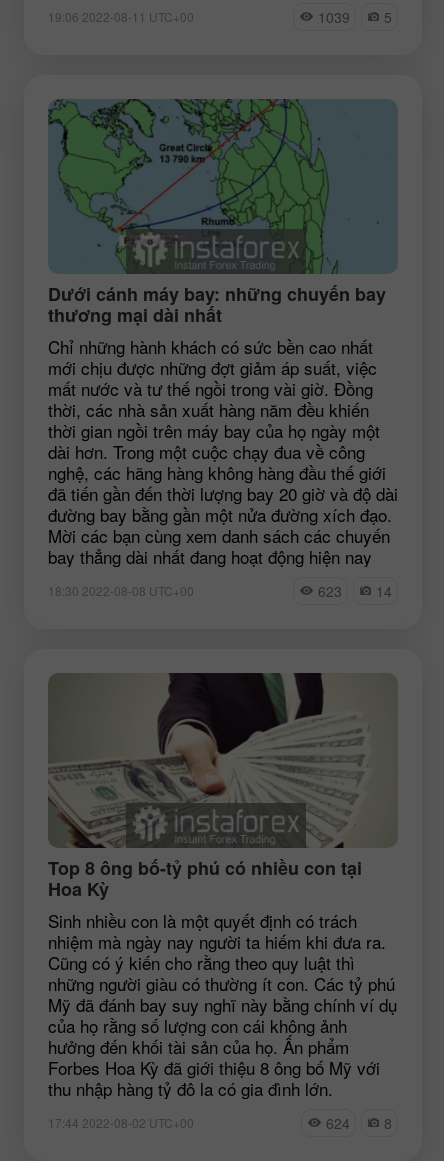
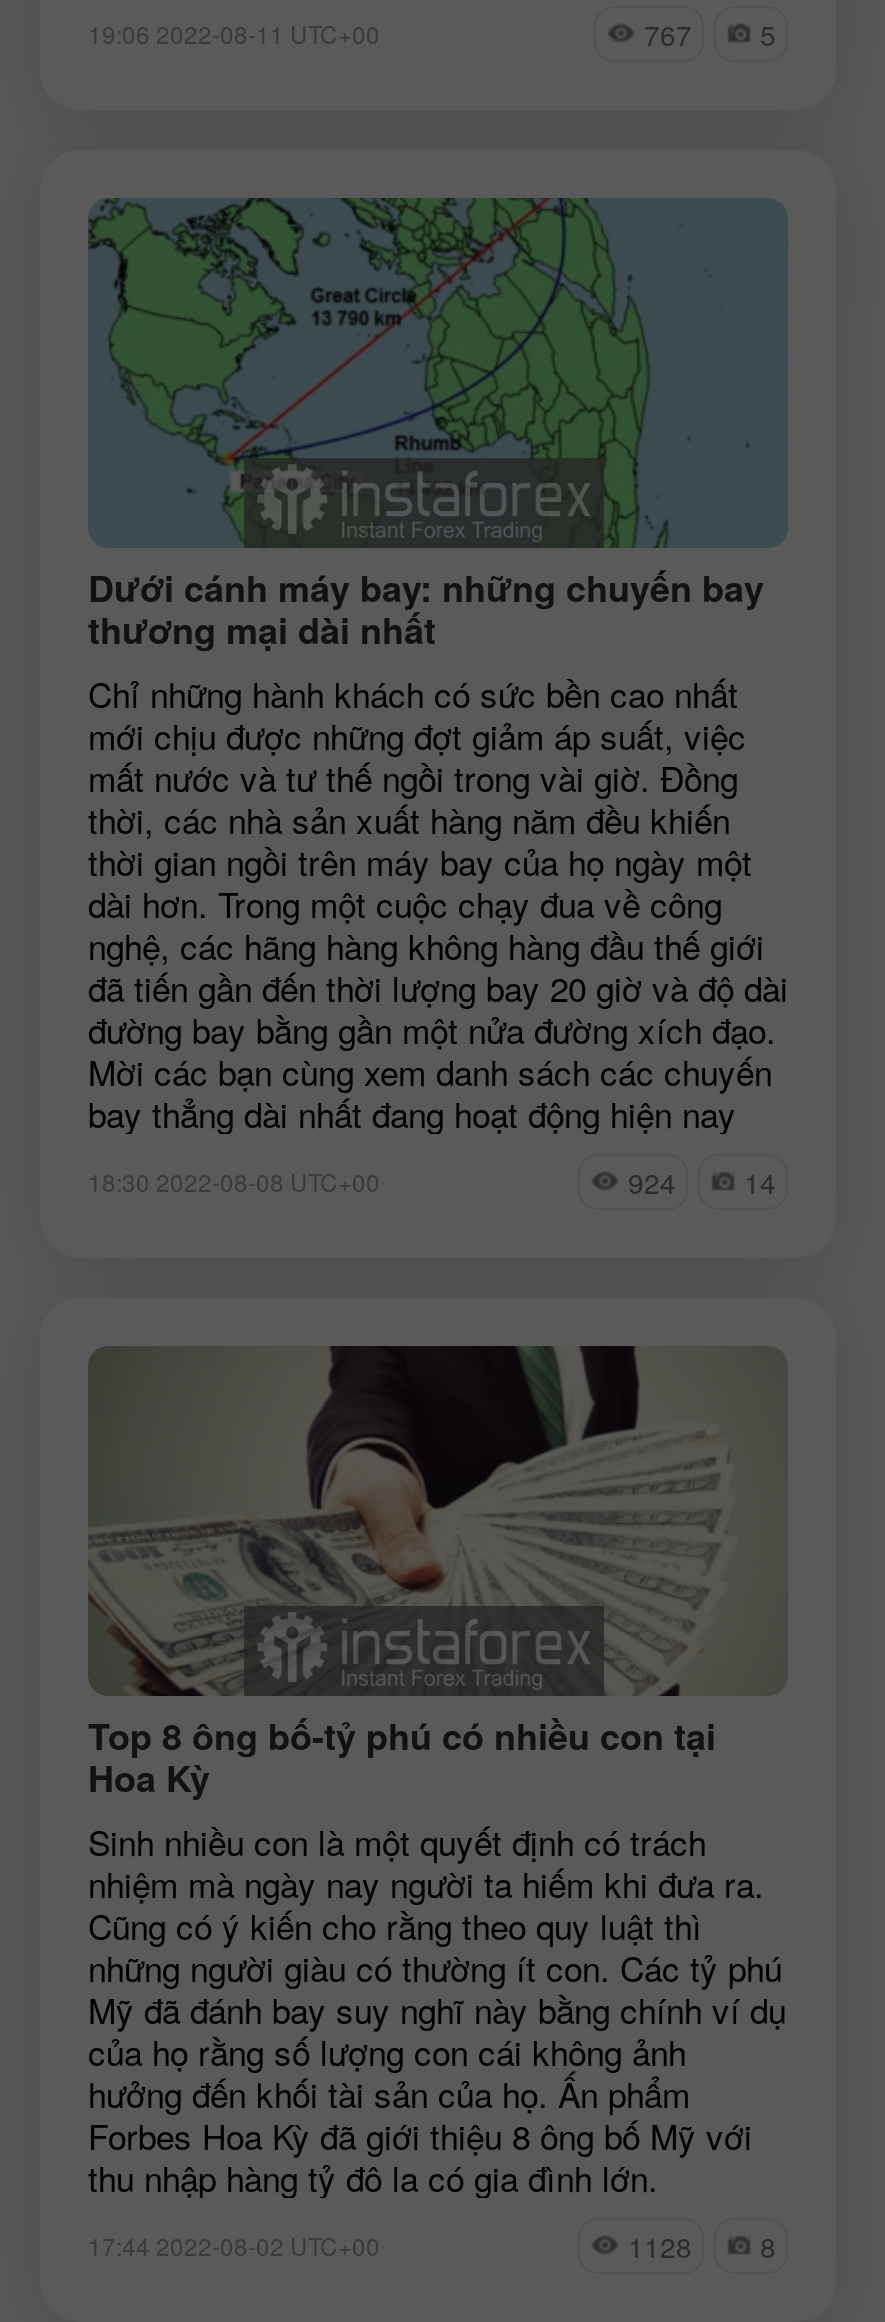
[318,7,392,27] 1039 5 -> [644,14,776,54] 767 5
[318,581,392,601] 623 14 -> [628,1162,776,1202] 924 14
[326,1113,392,1133] 624 8 -> [628,2226,776,2266] 1128 8

